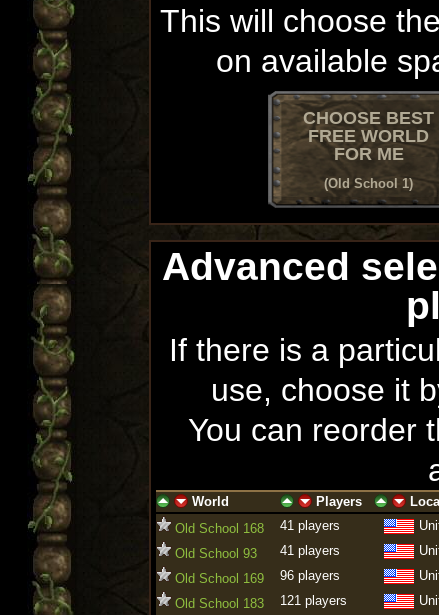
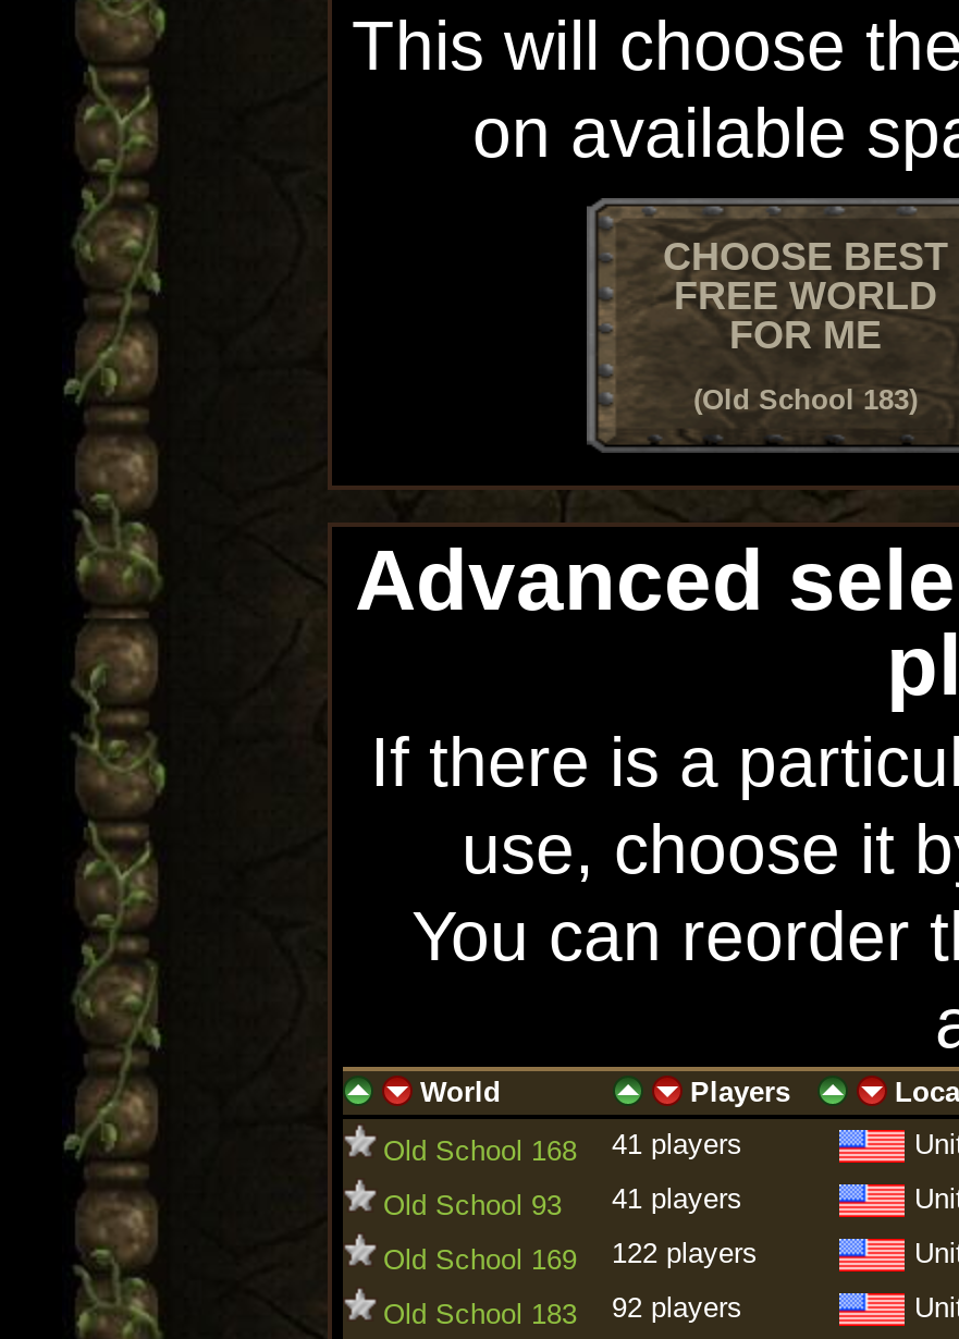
[324,176,413,191] (Old School 1) -> [693,383,918,416] (Old School 183)
[174,568,339,586] Old School 169 96 players -> [383,1237,758,1276] Old School 169 122 players
[174,593,346,611] Old School 183 121 players -> [383,1291,742,1330] Old School 183 92 players

